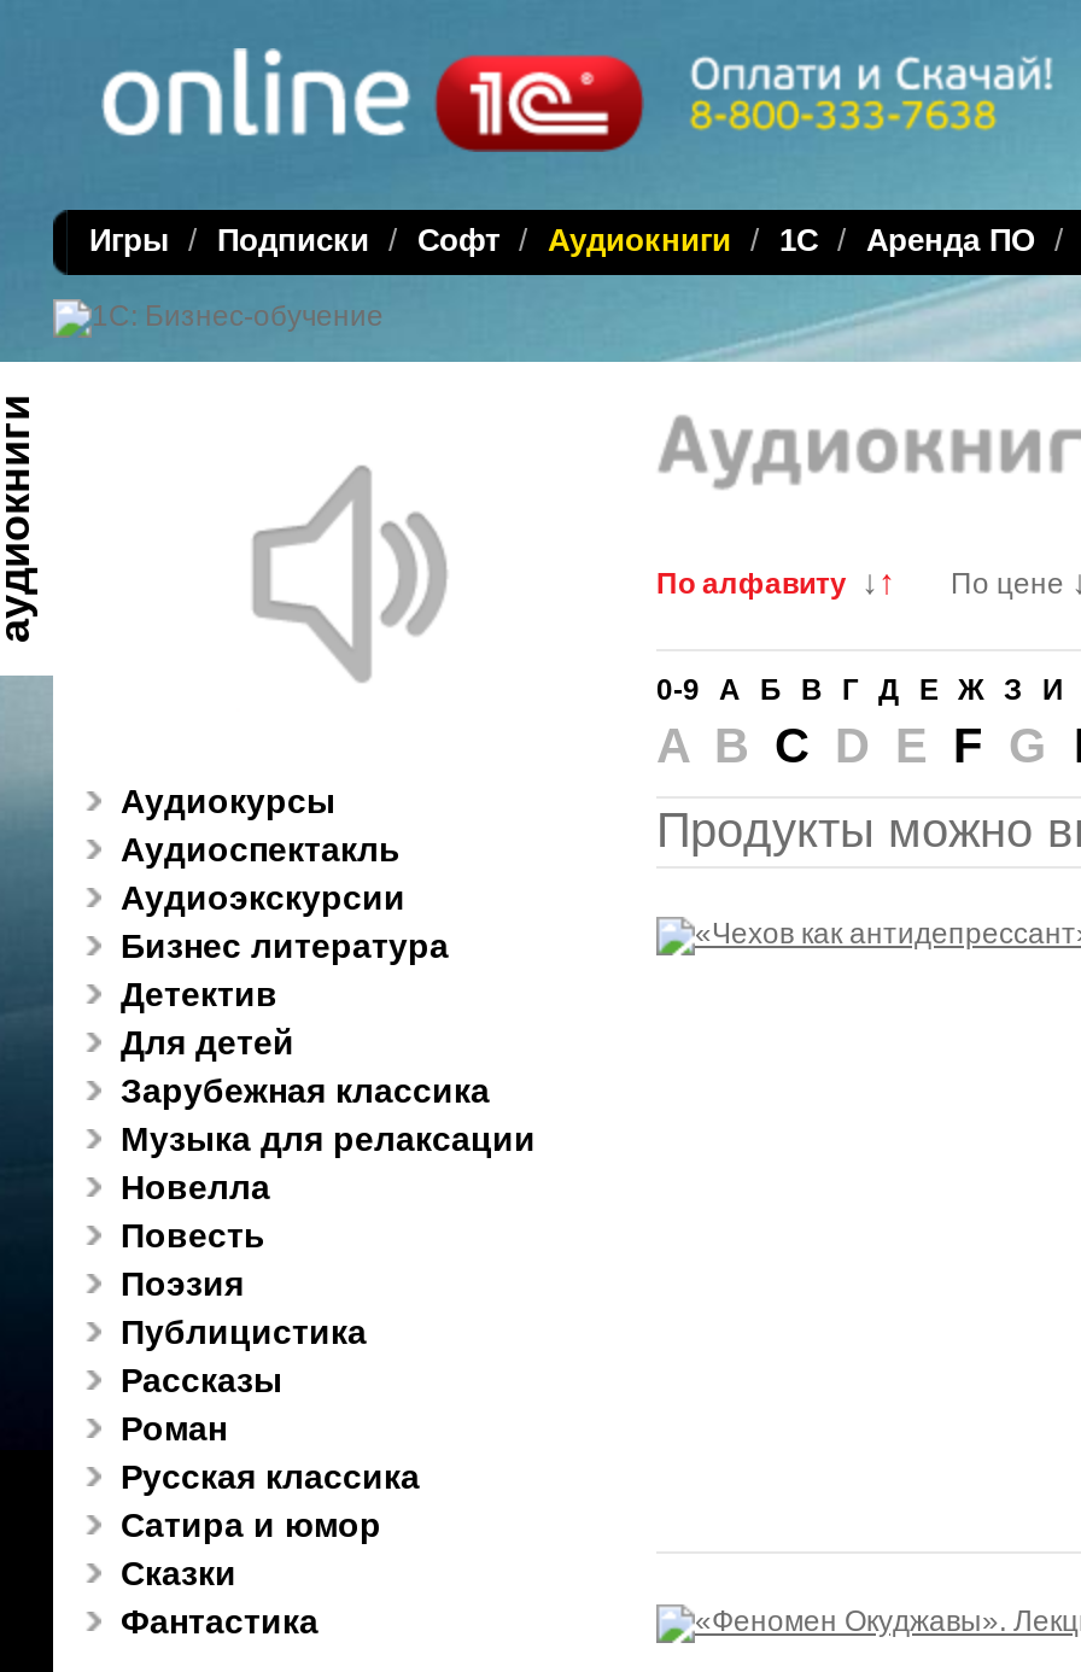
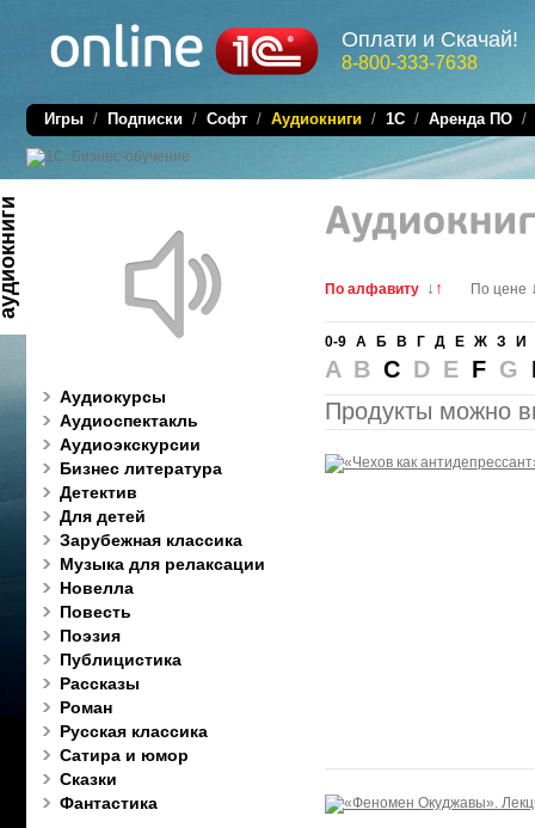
none -> [342,27,518,73] Оплати и Скачай! | 8-800-333-7638

